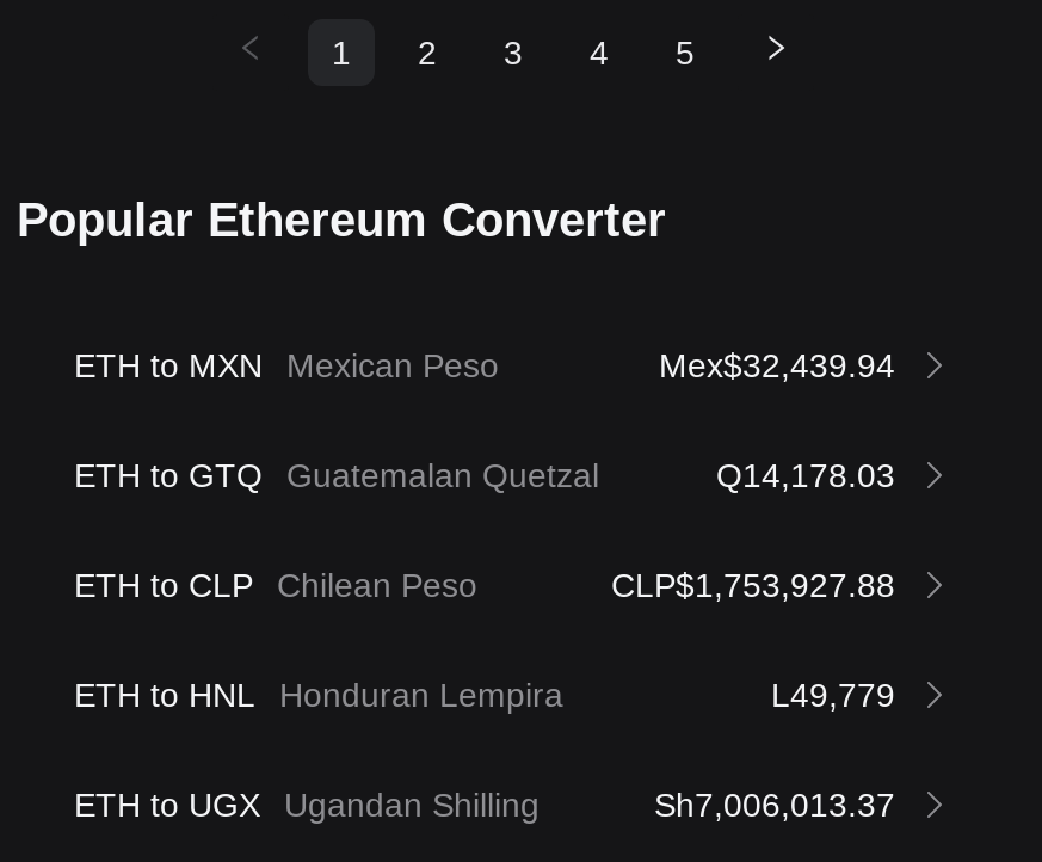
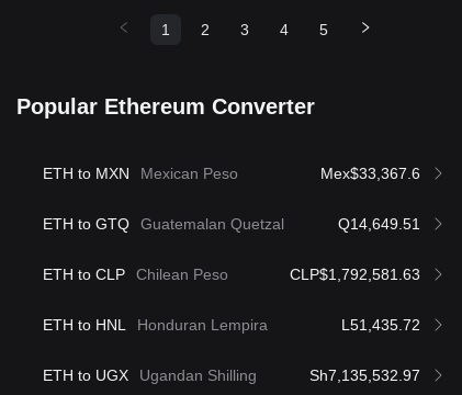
[659,346,895,384] Mex$32,439.94 -> [320,164,420,182] Mex$33,367.6
[716,456,895,494] Q14,178.03 -> [338,215,420,232] Q14,649.51
[611,565,895,604] CLP$1,753,927.88 -> [290,265,420,283] CLP$1,792,581.63
[771,675,895,713] L49,779 -> [341,316,420,333] L51,435.72
[654,785,895,823] Sh7,006,013.37 -> [309,366,420,384] Sh7,135,532.97

